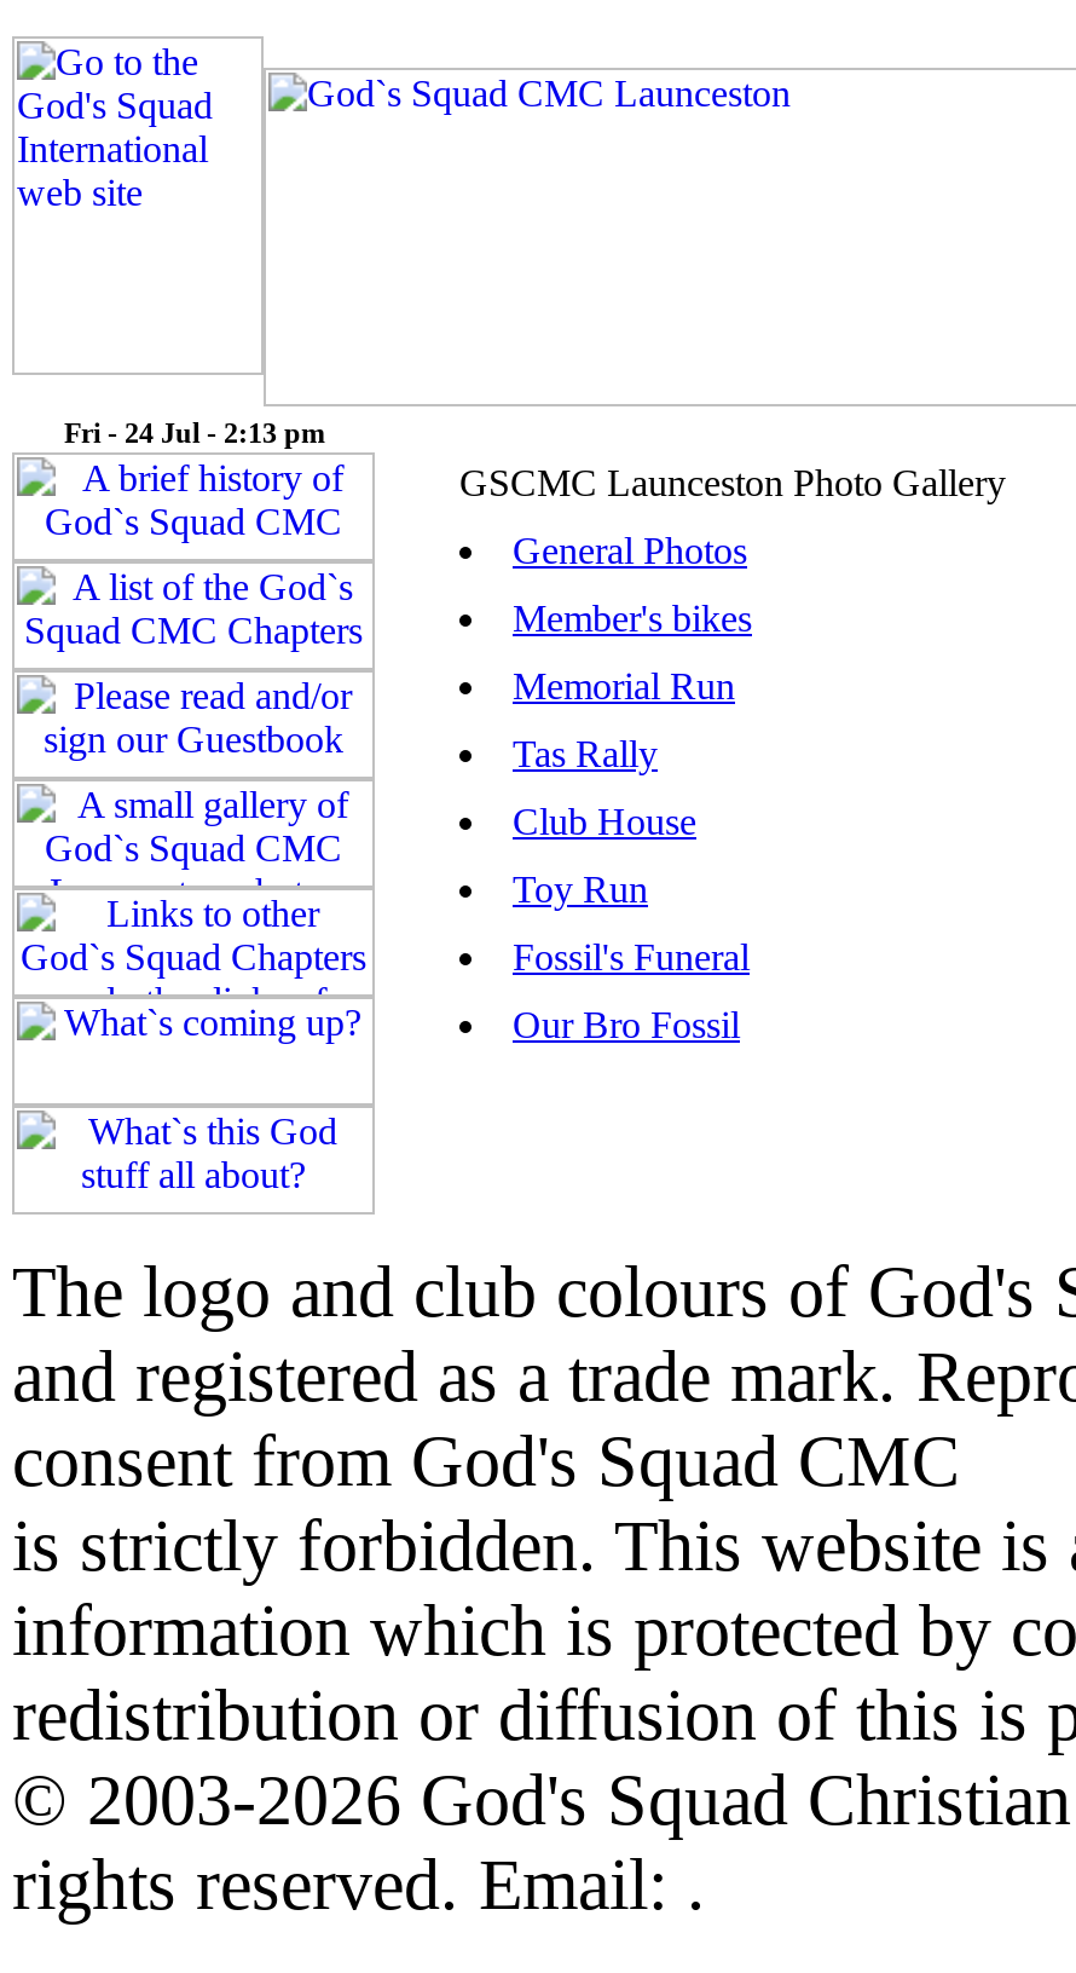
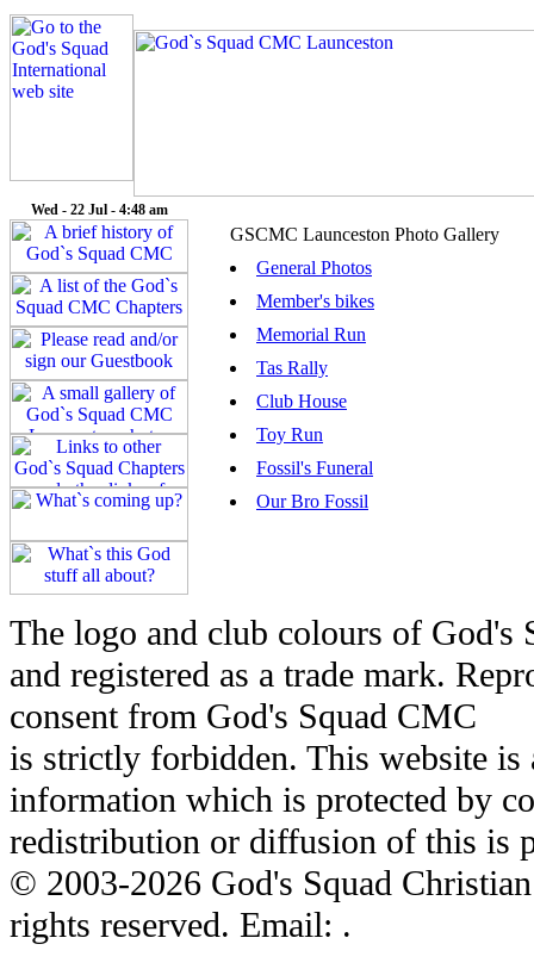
[64,416,325,450] Fri - 24 Jul - 2:13 pm -> [31,201,168,218] Wed - 22 Jul - 4:48 am

